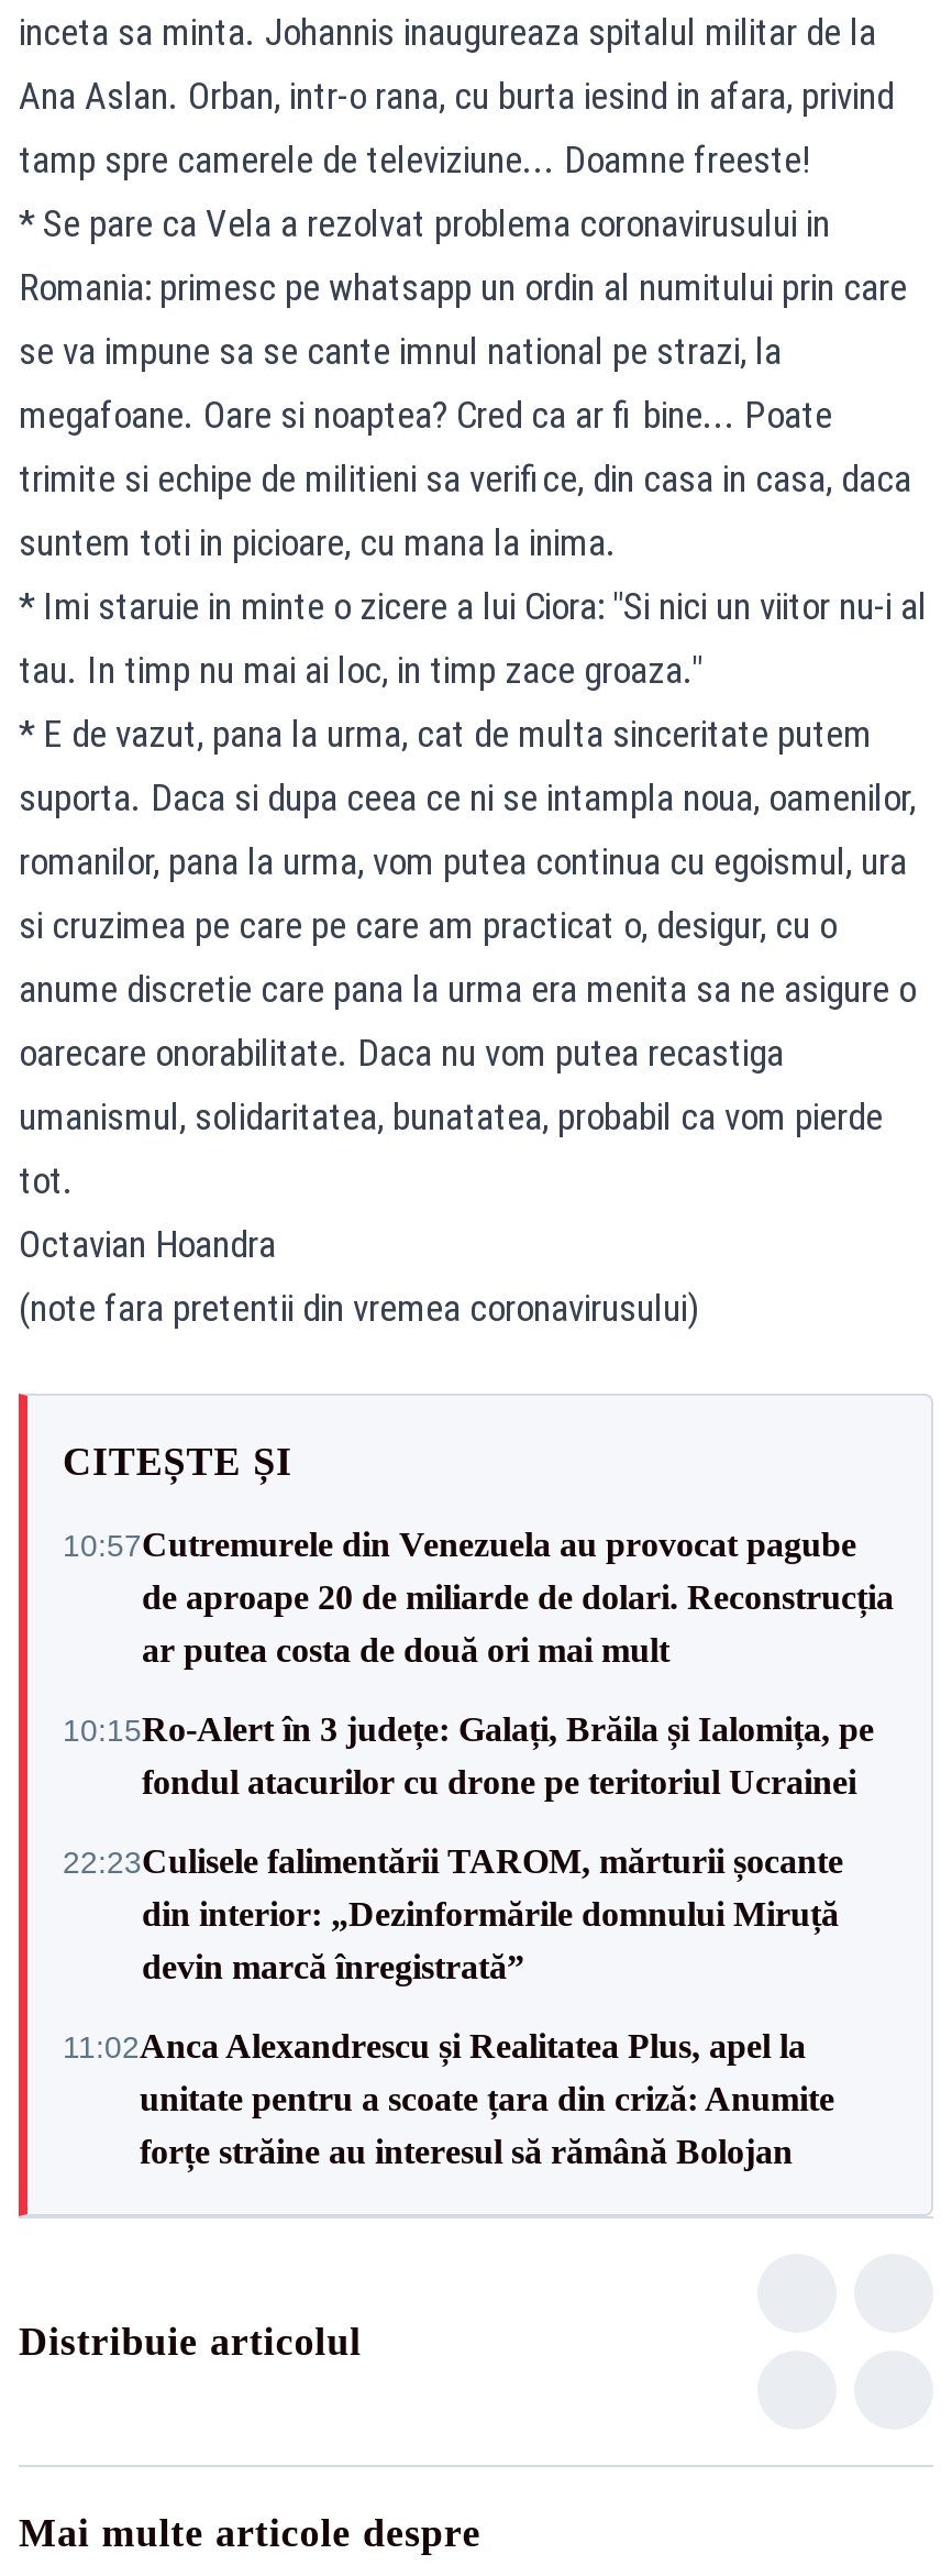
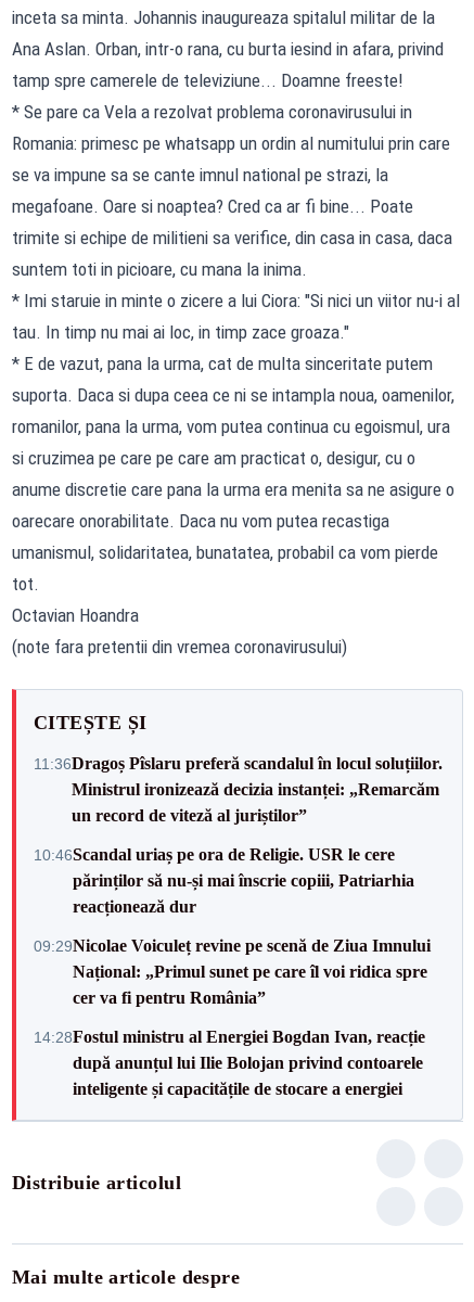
[63,1526,894,1669] 10:57Cutremurele din Venezuela au provocat pagube | de aproape 20 de miliarde de dolari. Reconstrucția | ar putea costa de două ori mai mult -> [34,754,443,824] 11:36Dragoș Pîslaru preferă scandalul în locul soluțiilor. | Ministrul ironizează decizia instanței: „Remarcăm | un record de viteză al juriștilor”
[63,1710,874,1801] 10:15Ro‑Alert în 3 județe: Galați, Brăila și Ialomița, pe | fondul atacurilor cu drone pe teritoriul Ucrainei -> [34,845,414,915] 10:46Scandal uriaș pe ora de Religie. USR le cere | părinților să nu-și mai înscrie copiii, Patriarhia | reacționează dur
[63,1842,843,1985] 22:23Culisele falimentării TAROM, mărturii șocante | din interior: „Dezinformările domnului Miruță | devin marcă înregistrată” -> [34,936,431,1006] 09:29Nicolae Voiculeț revine pe scenă de Ziua Imnului | Național: „Primul sunet pe care îl voi ridica spre | cer va fi pentru România”
[63,2027,834,2170] 11:02Anca Alexandrescu și Realitatea Plus, apel la | unitate pentru a scoate țara din criză: Anumite | forțe străine au interesul să rămână Bolojan -> [34,1027,425,1097] 14:28Fostul ministru al Energiei Bogdan Ivan, reacție | după anunțul lui Ilie Bolojan privind contoarele | inteligente și capacitățile de stocare a energiei

